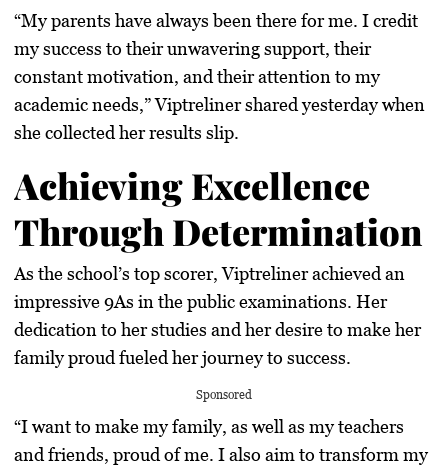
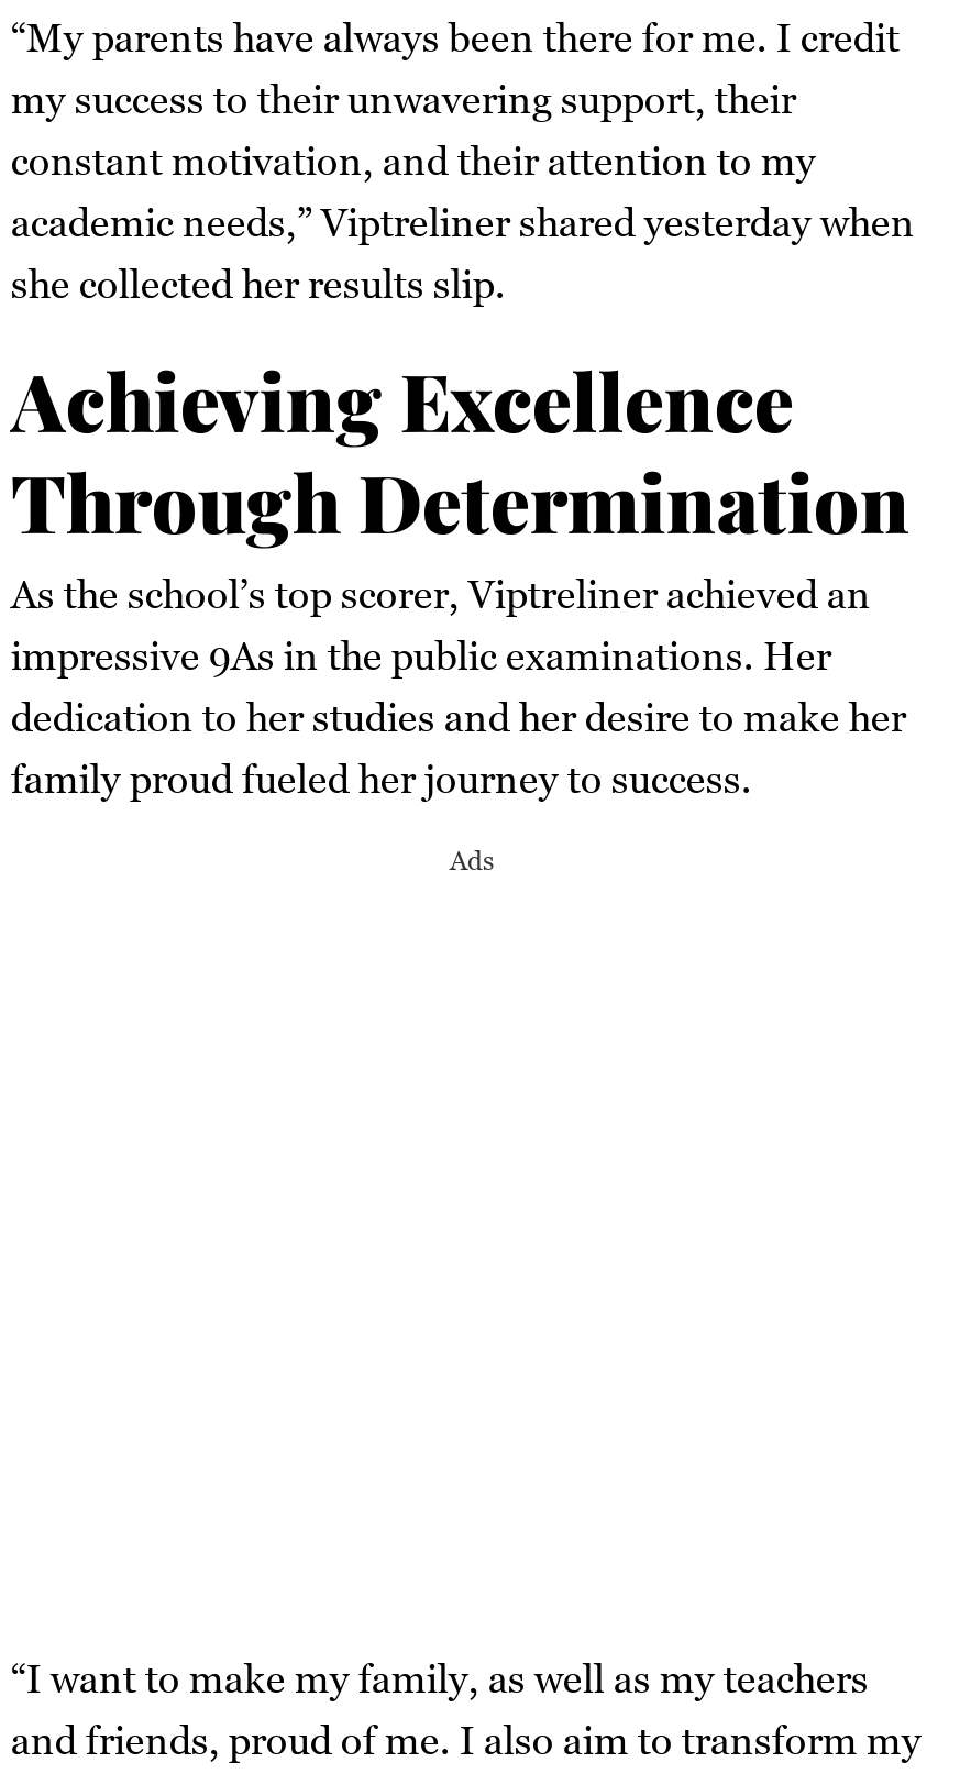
[196,387,252,402] Sponsored -> [450,843,494,876] Ads

